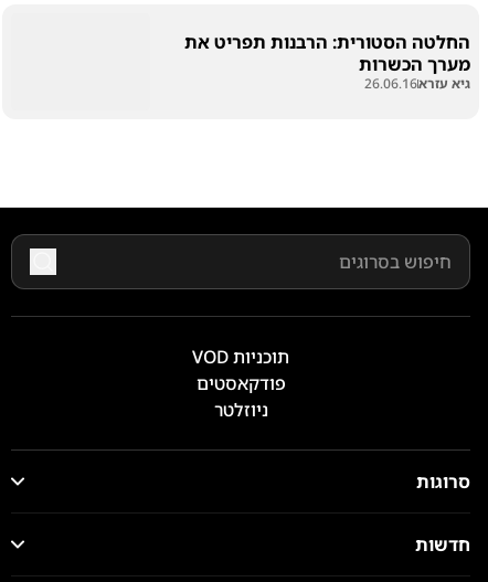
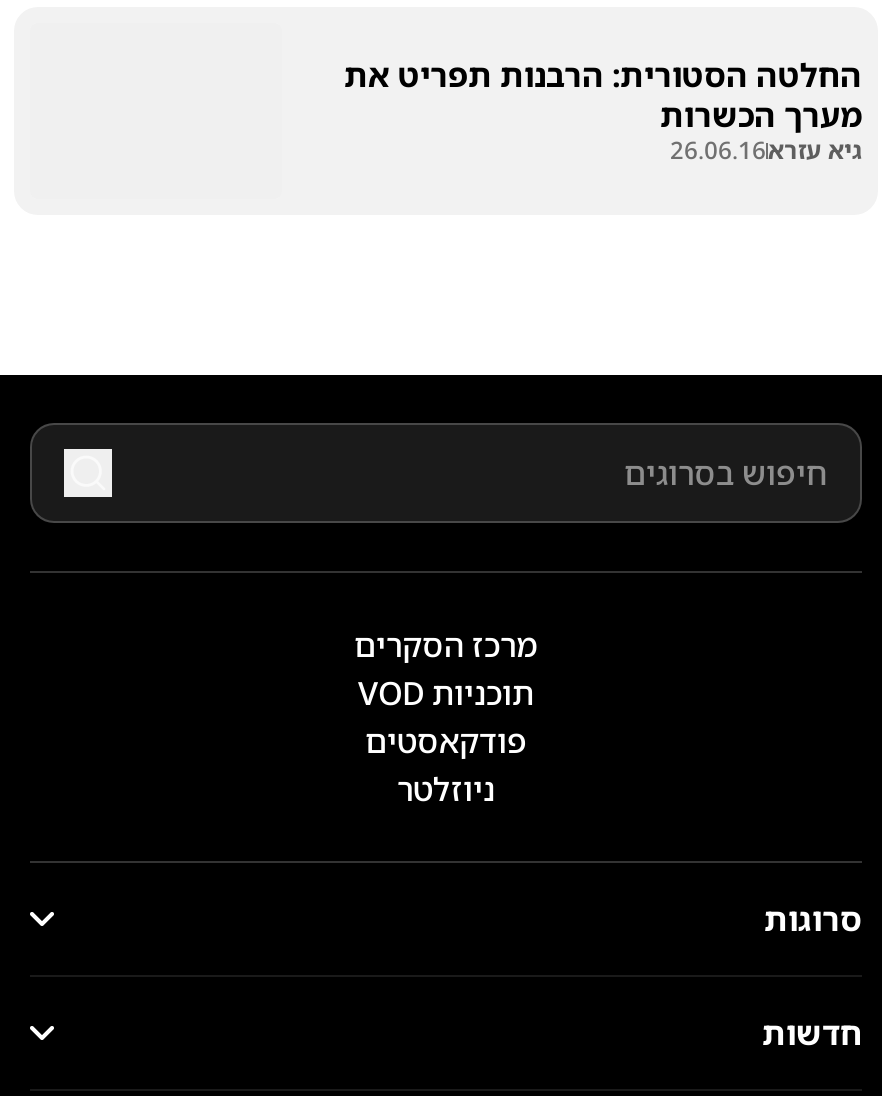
none -> [354,623,538,667] מרכז הסקרים

